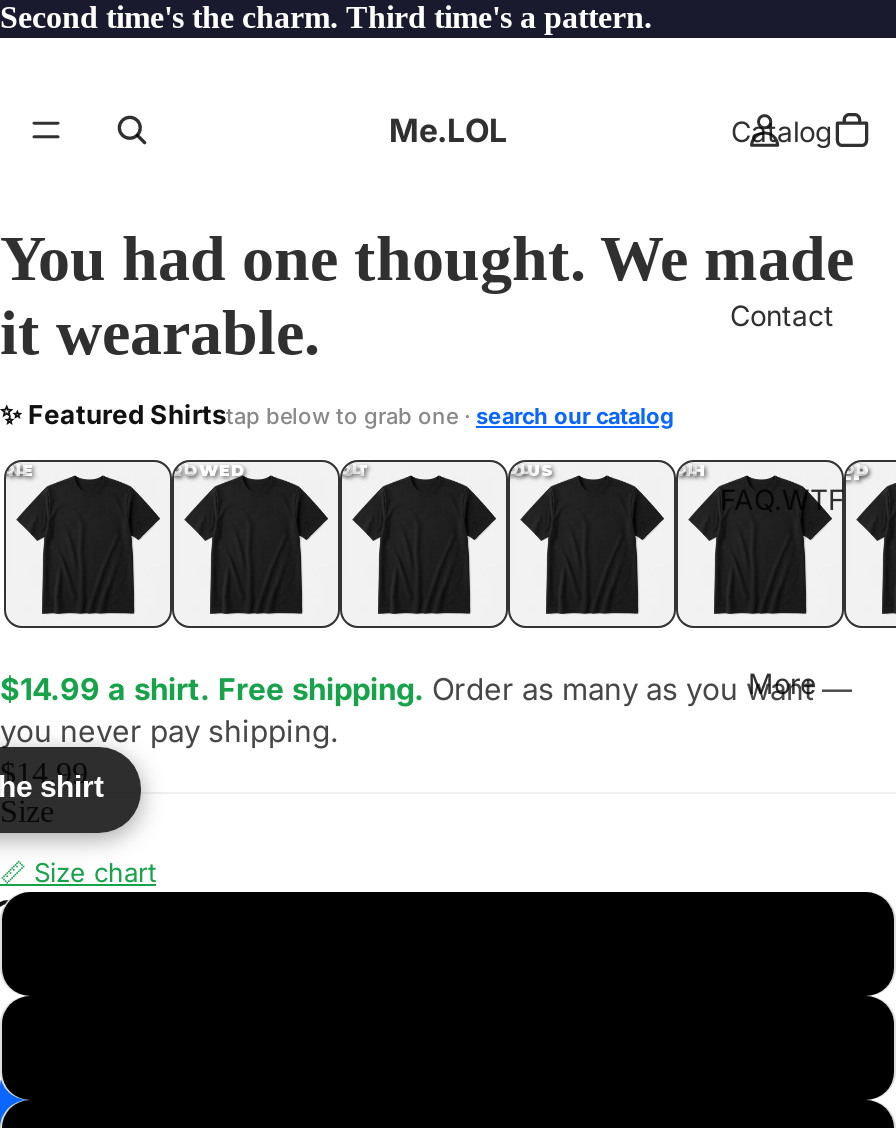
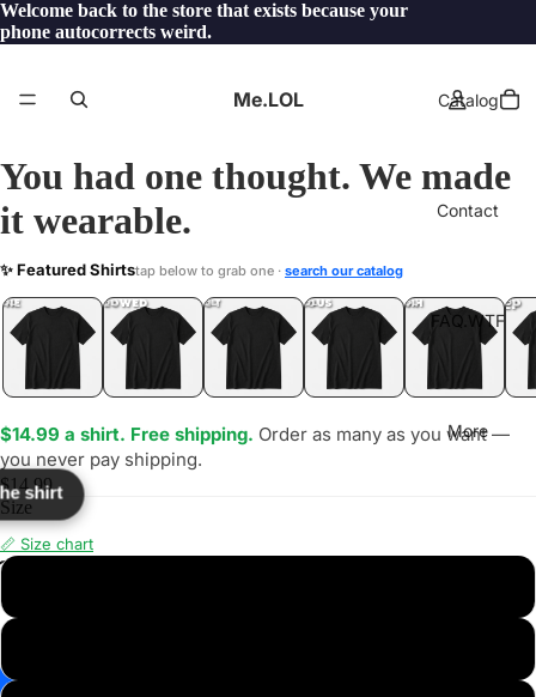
[0,0,652,34] Second time's the charm. Third time's a pattern. -> [0,0,408,42] Welcome back to the store that exists because your | phone autocorrects weird.

